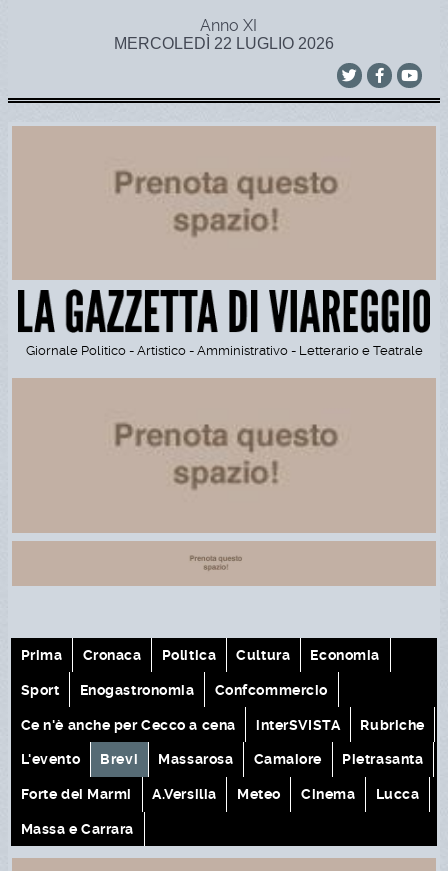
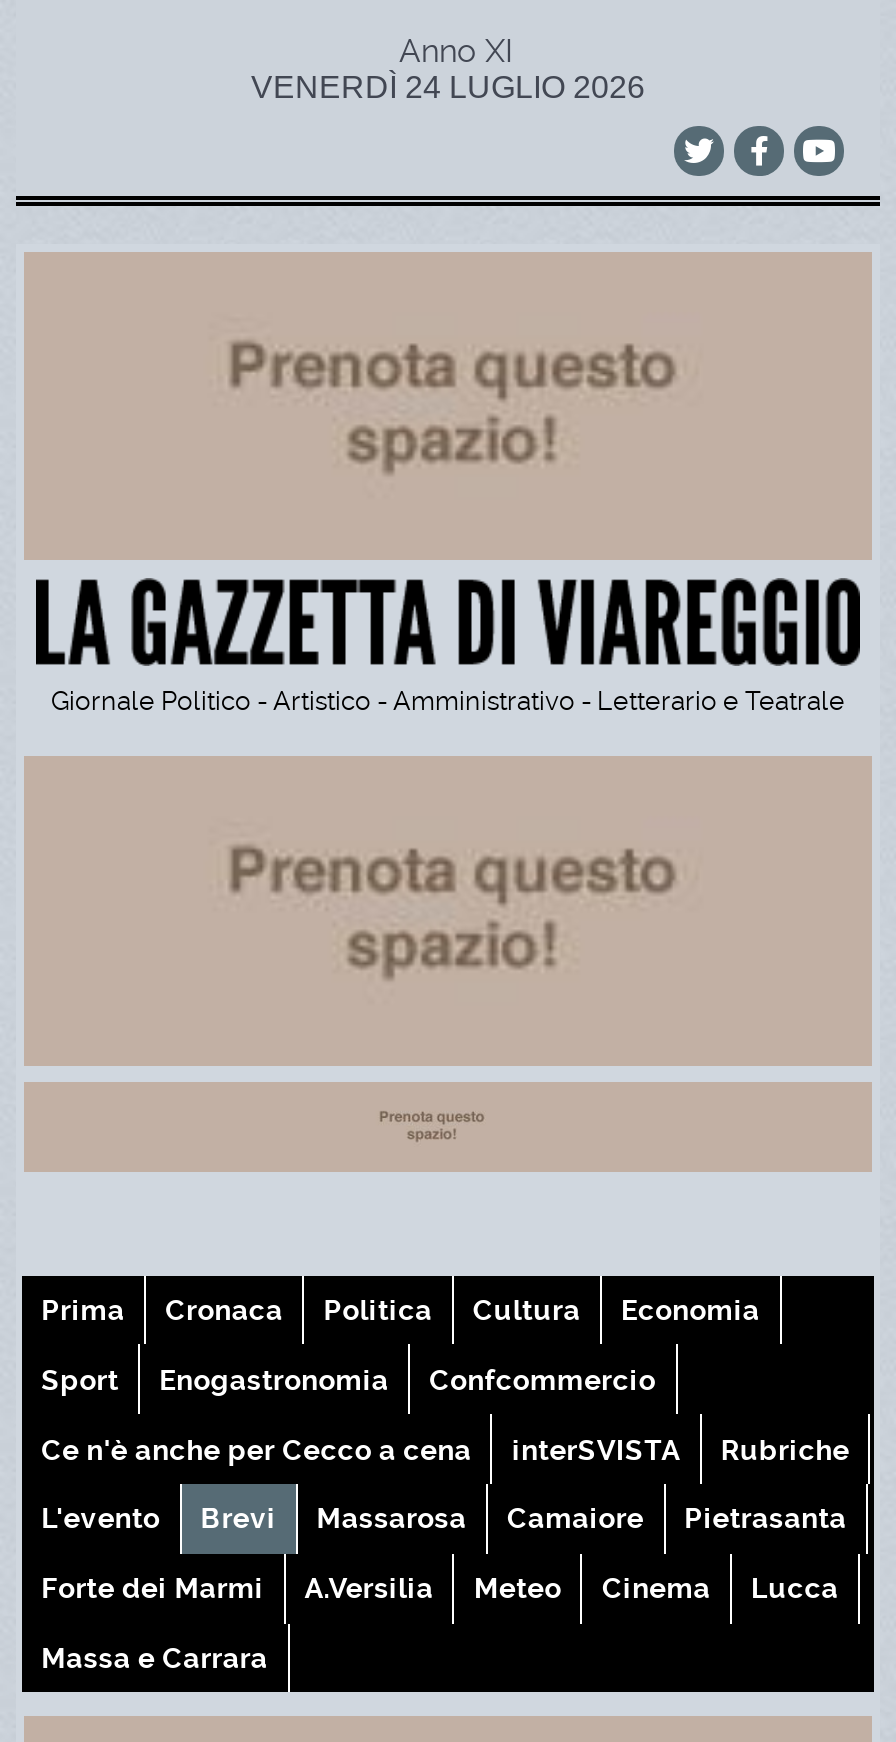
[114,35,334,52] MERCOLEDÌ 22 LUGLIO 2026 -> [251,70,645,104] VENERDÌ 24 LUGLIO 2026

